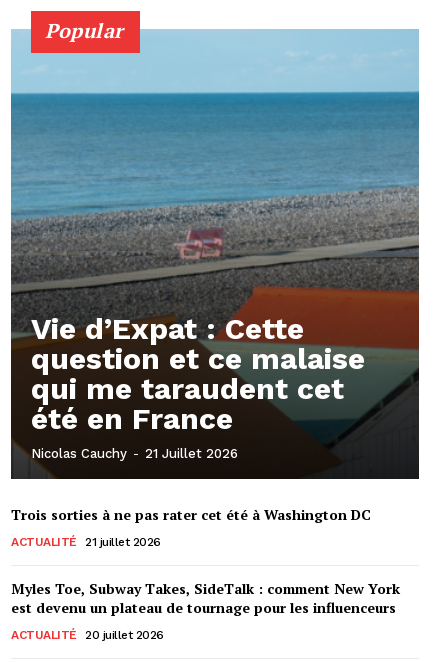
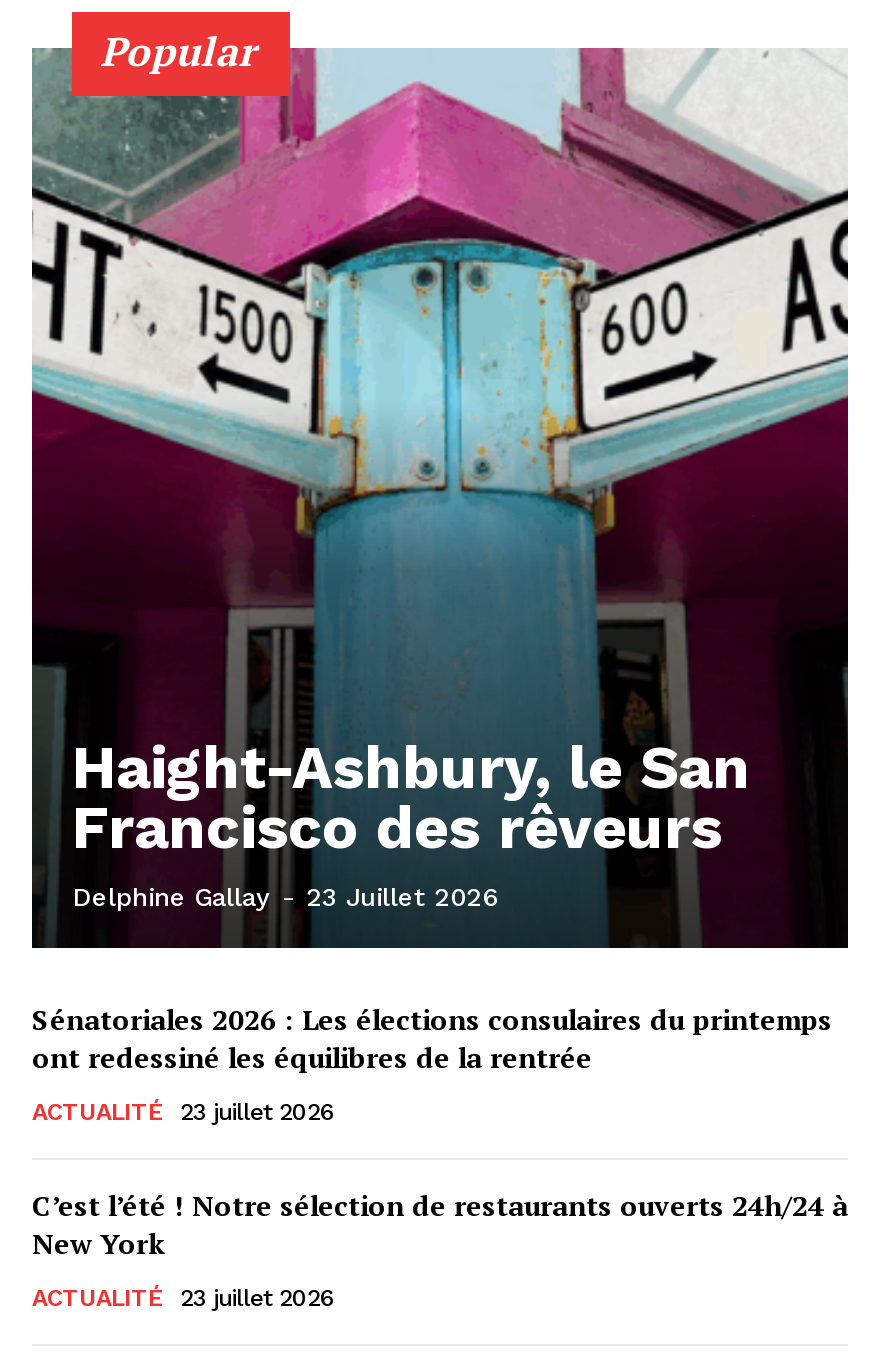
[10,29,420,479] [image] | Vie d’Expat : Cette | question et ce malaise | qui me taraudent cet | été en France | Nicolas Cauchy - 21 Juillet 2026 -> [30,46,850,946] [image] | Haight-Ashbury, le San | Francisco des rêveurs | Delphine Gallay - 23 Juillet 2026
[11,505,371,524] Trois sorties à ne pas rater cet été à Washington DC -> [32,1000,832,1076] Sénatoriales 2026 : Les élections consulaires du printemps | ont redessiné les équilibres de la rentrée
[11,535,160,549] ACTUALITÉ 21 juillet 2026 -> [32,1098,335,1126] ACTUALITÉ 23 juillet 2026
[11,579,400,617] Myles Toe, Subway Takes, SideTalk : comment New York | est devenu un plateau de tournage pour les influenceurs -> [32,1186,848,1262] C’est l’été ! Notre sélection de restaurants ouverts 24h/24 à | New York
[11,628,163,642] ACTUALITÉ 20 juillet 2026 -> [32,1284,335,1312] ACTUALITÉ 23 juillet 2026

